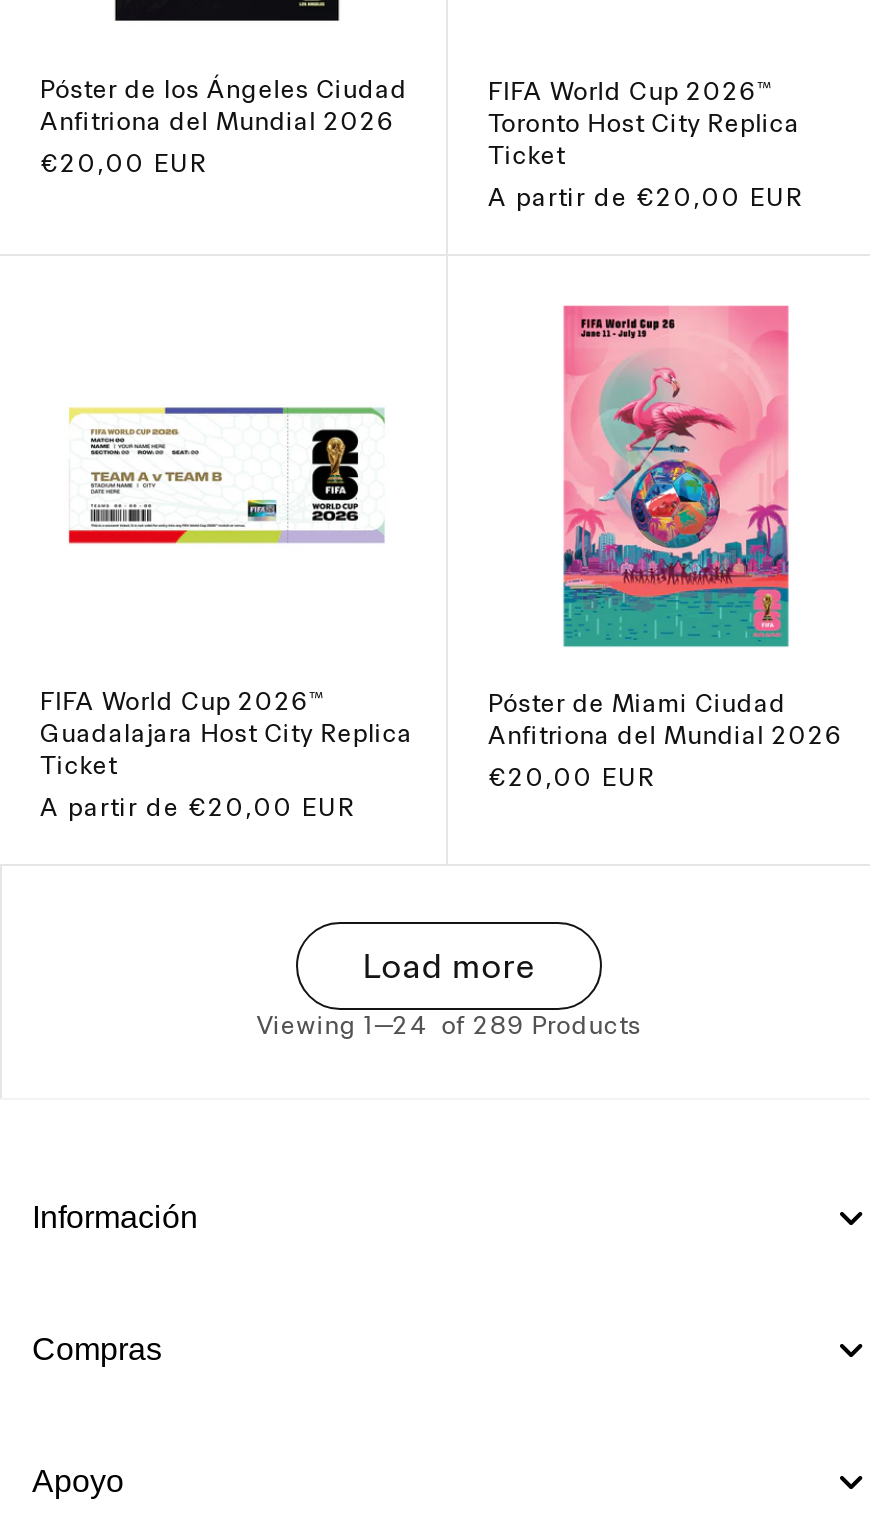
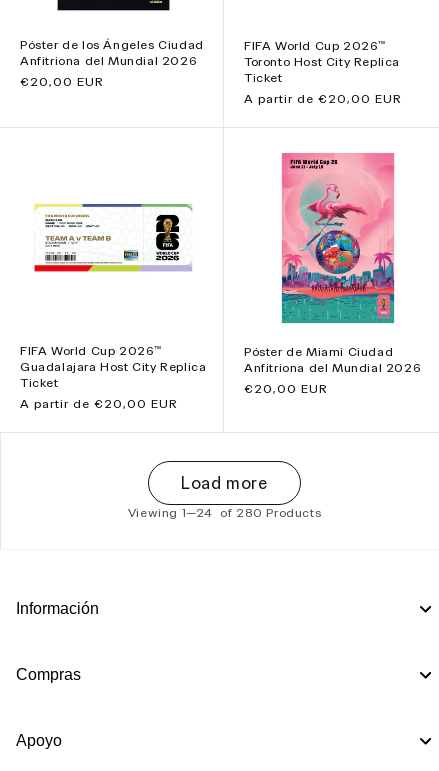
[257,1010,641,1040] Viewing 1—24of 289 Products -> [128,505,321,520] Viewing 1—24of 280 Products

